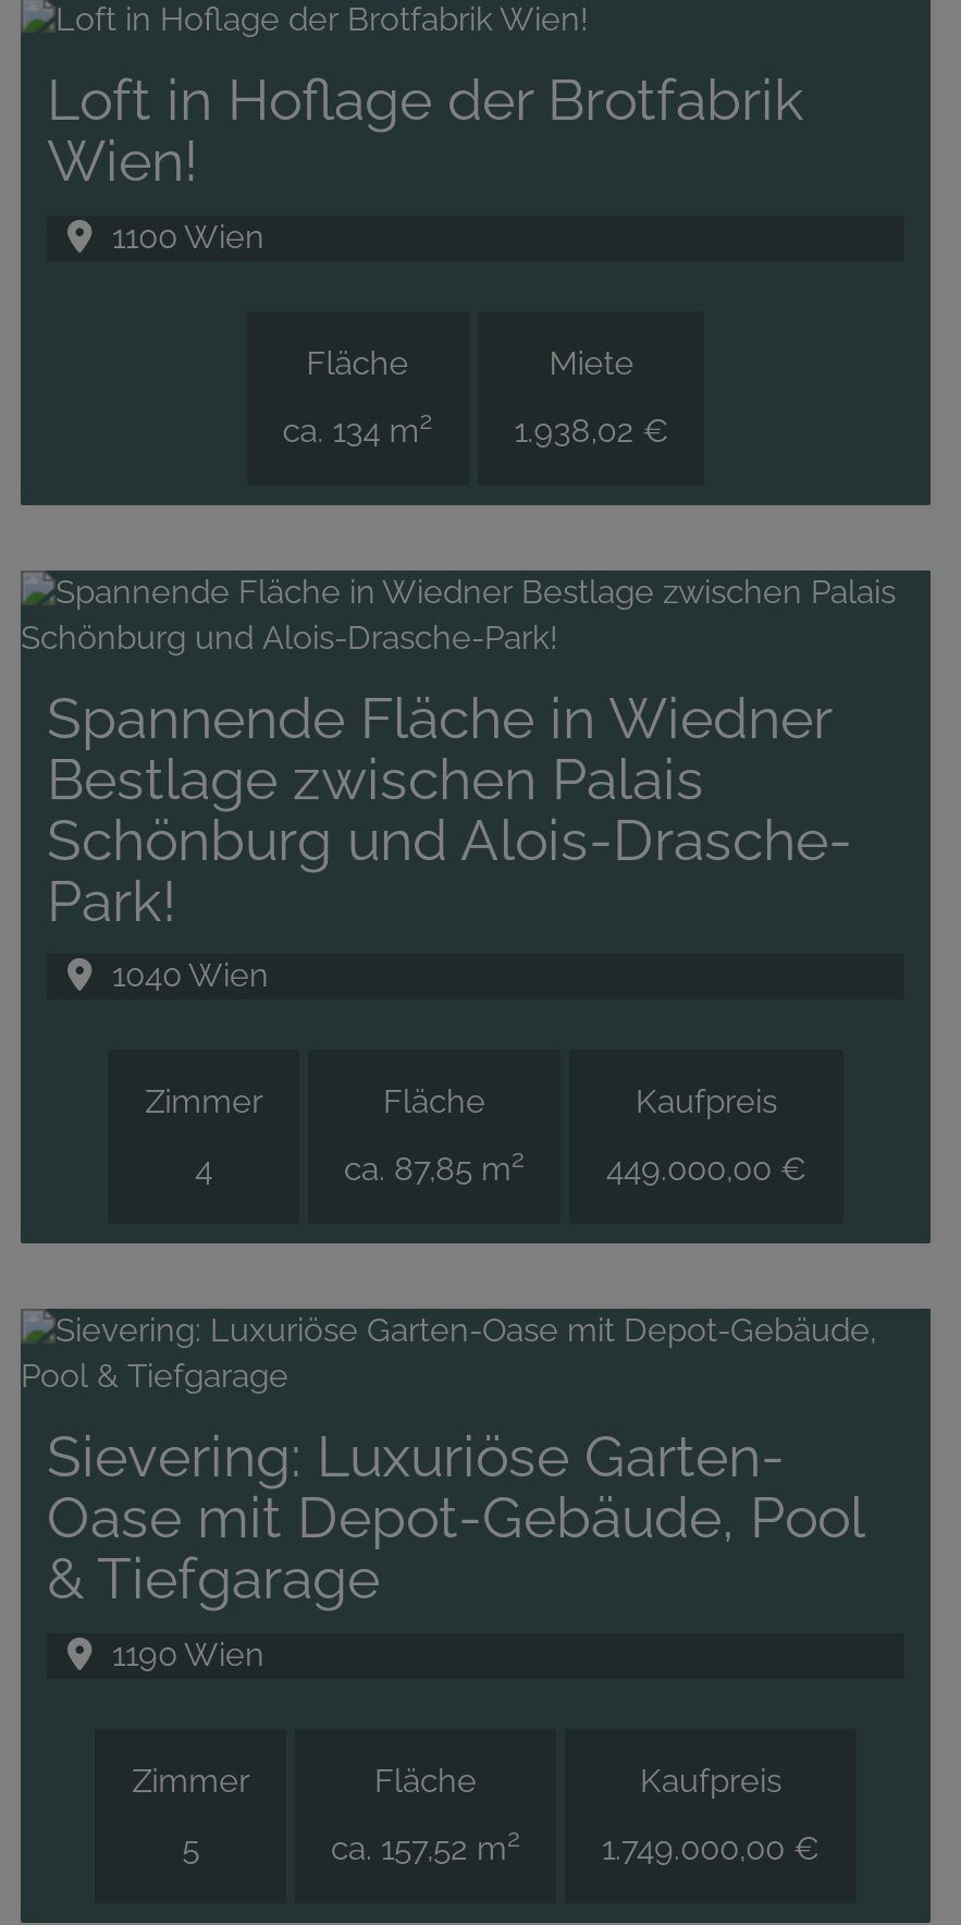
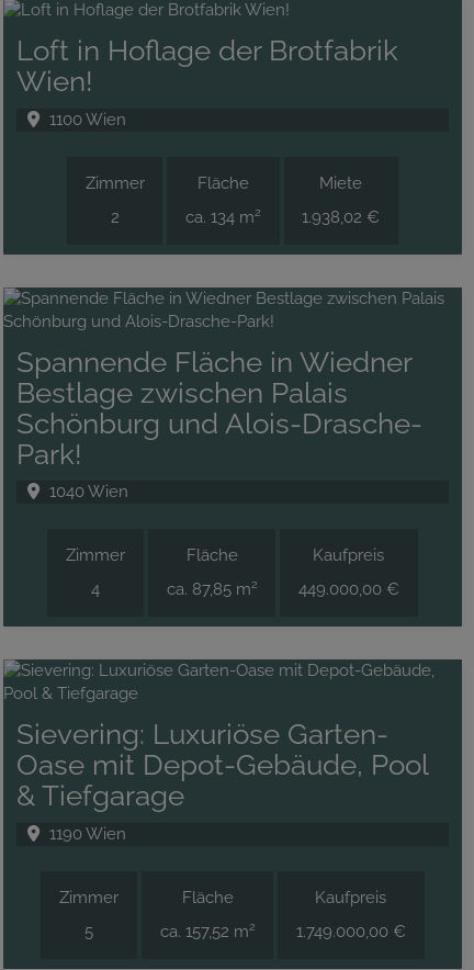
none -> [85,173,144,227] Zimmer | 2

